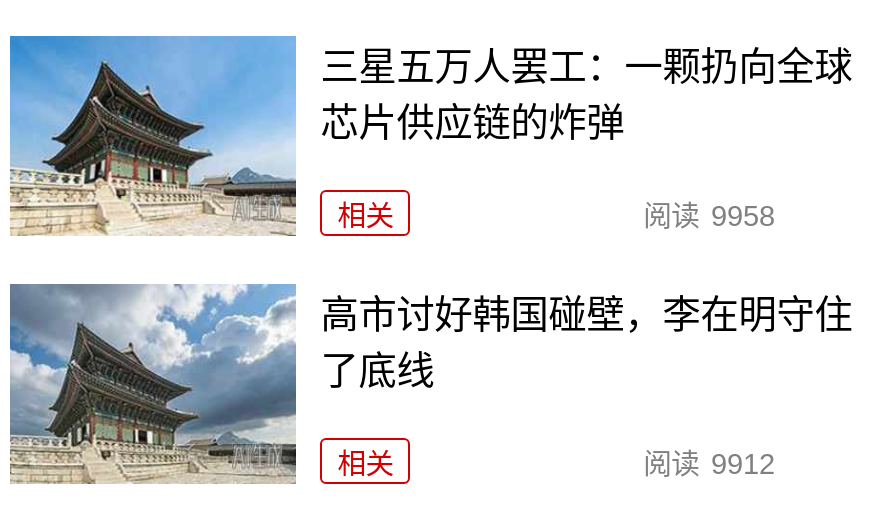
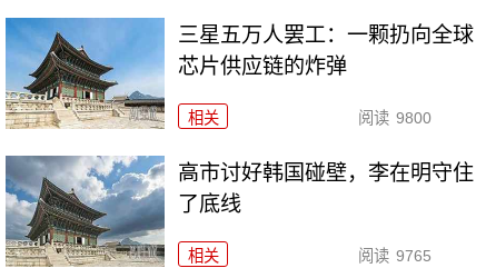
[643,200,775,232] 阅读 9958 -> [358,109,431,127] 阅读 9800
[643,448,775,480] 阅读 9912 -> [358,247,431,265] 阅读 9765

